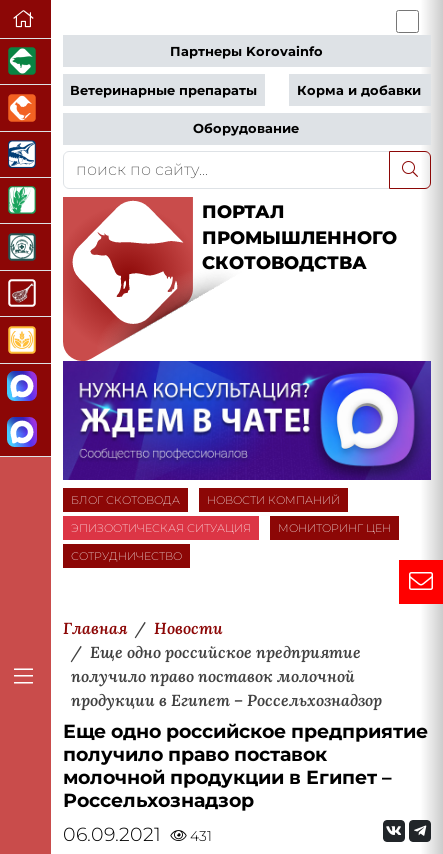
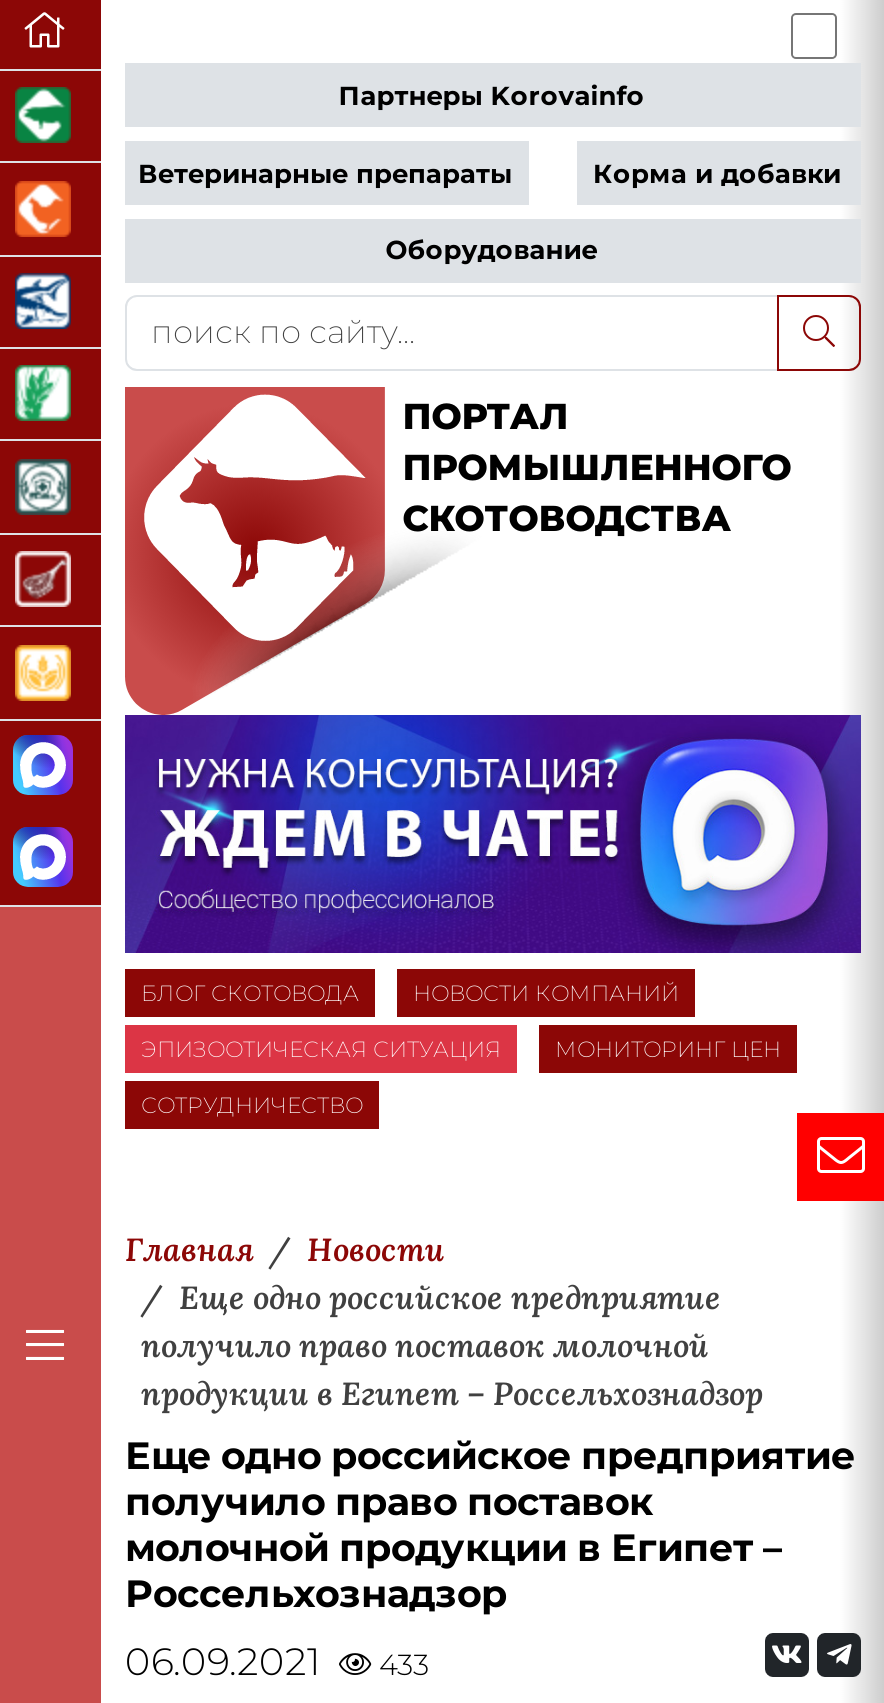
[63,821,212,845] 06.09.2021 431 -> [125,1636,429,1684] 06.09.2021 433

